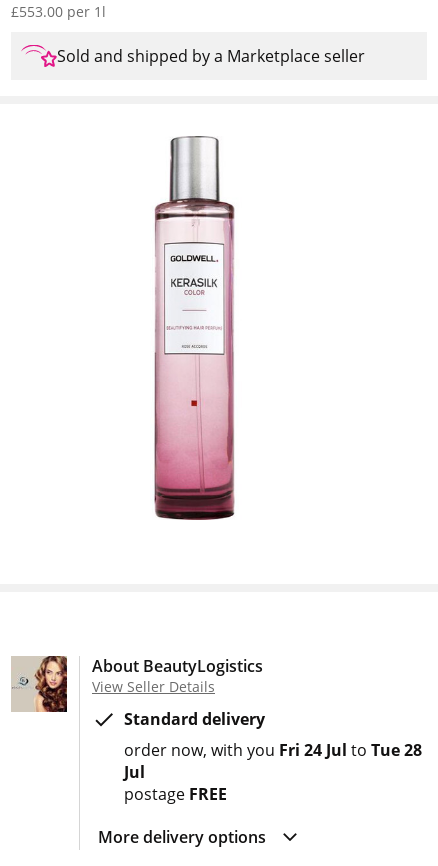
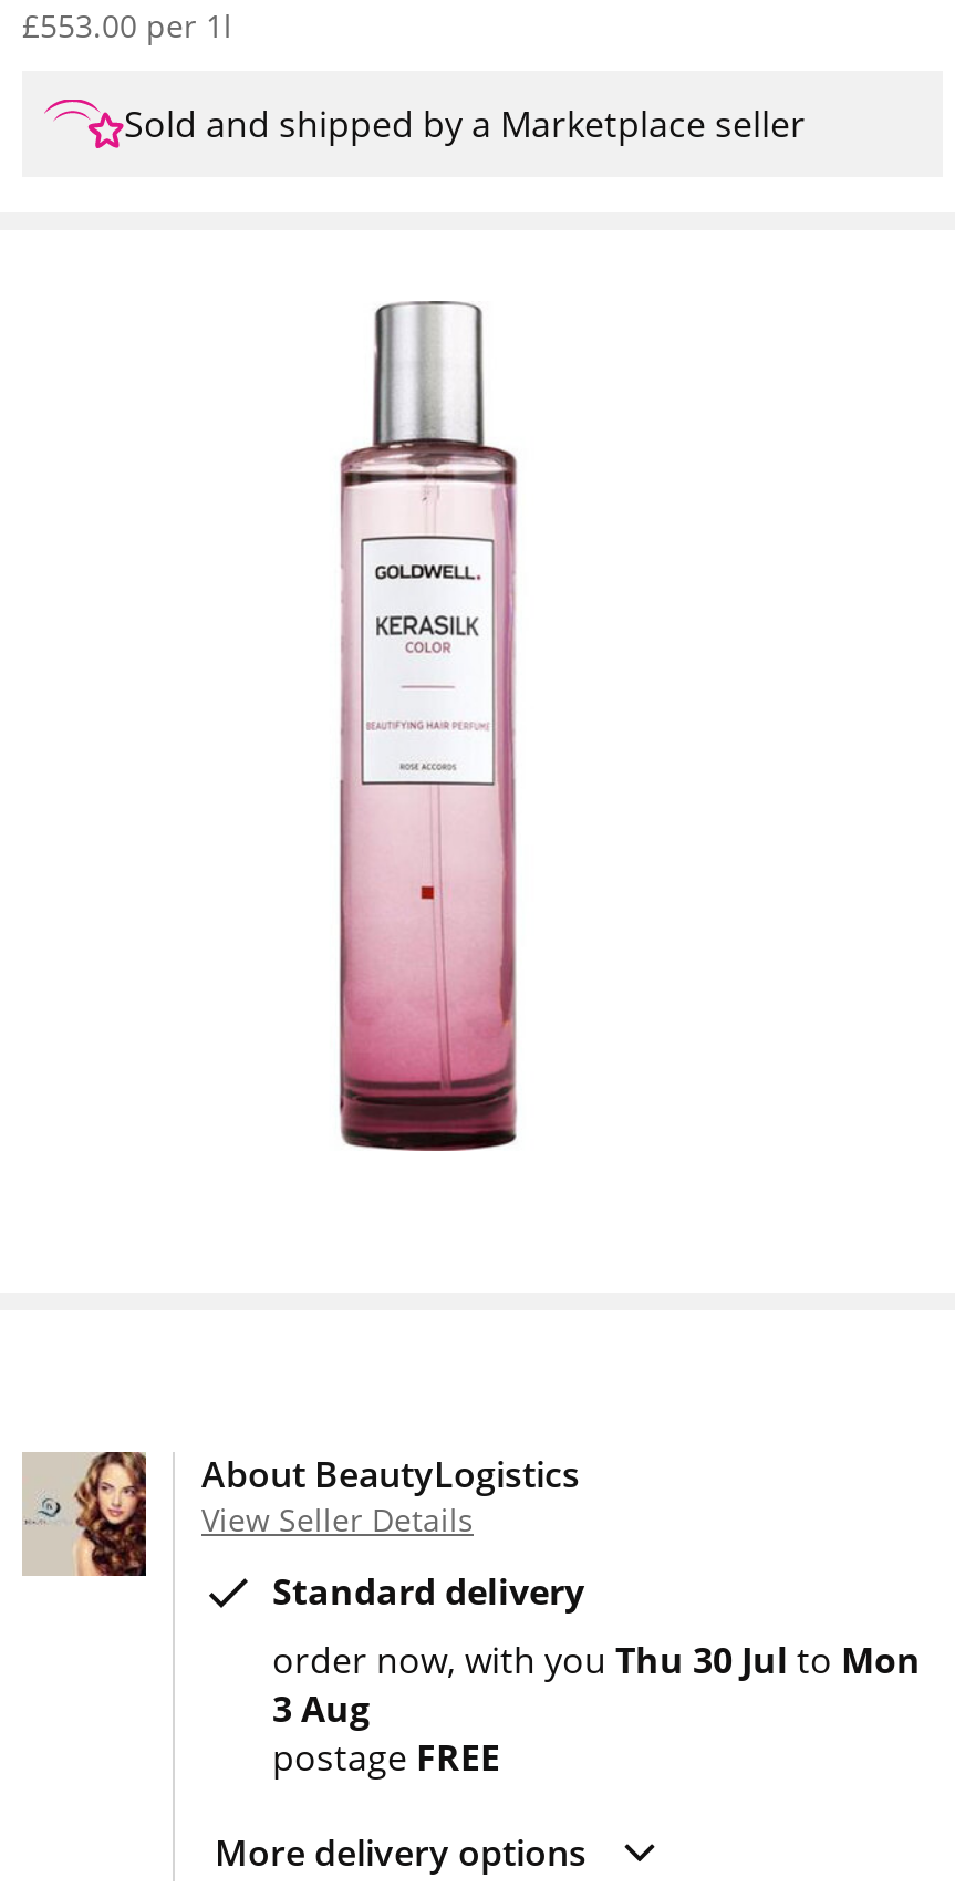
[124,739,422,783] order now with you Fri 24 Jul to Tue 28 | Jul -> [272,1636,921,1733] order now with you Thu 30 Jul to Mon | 3 Aug

